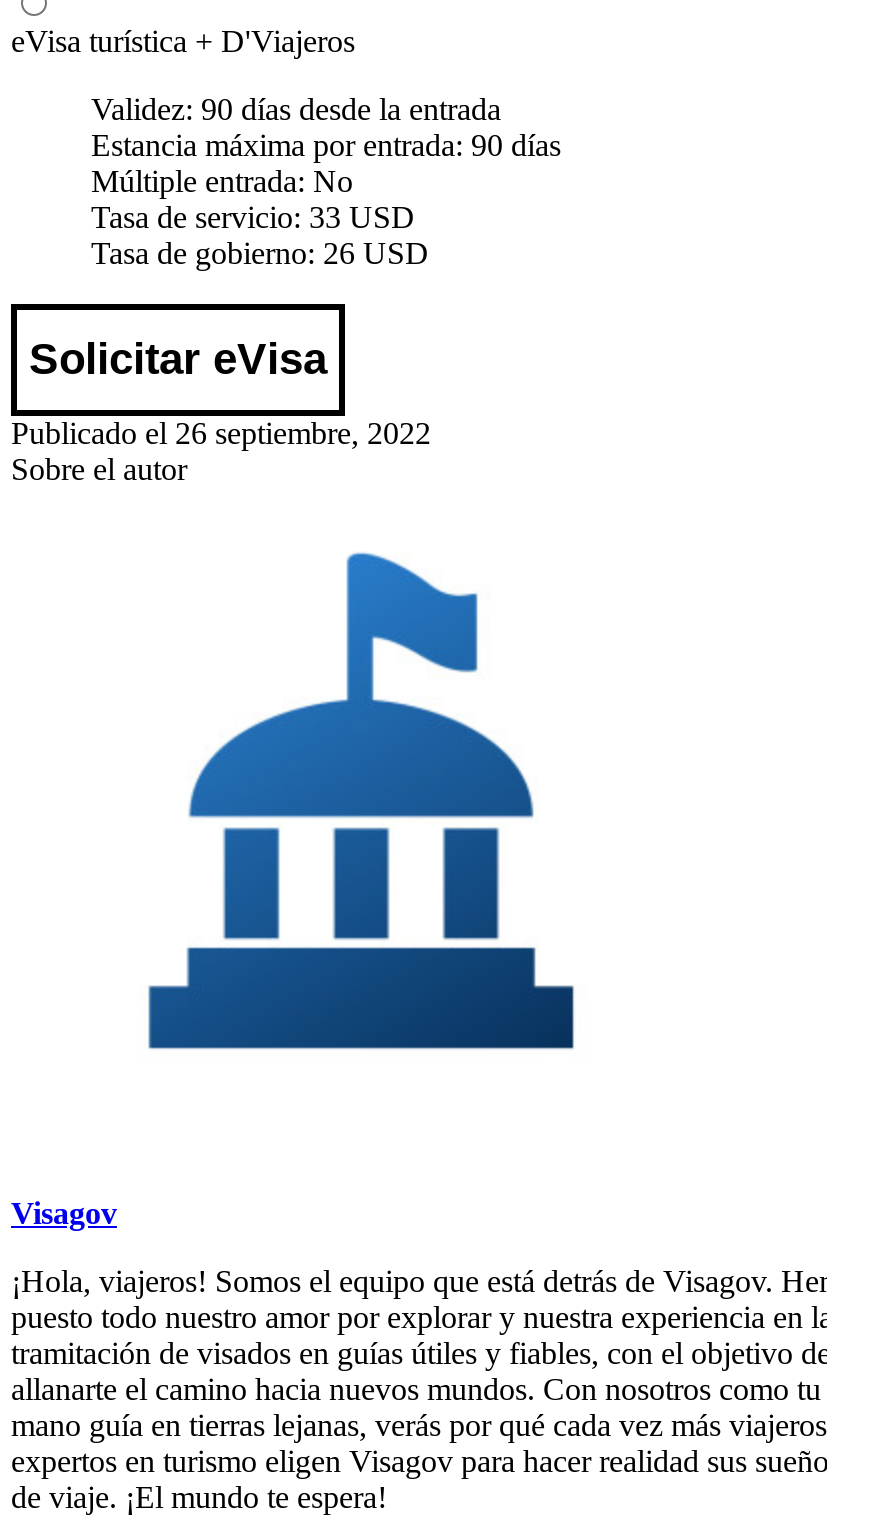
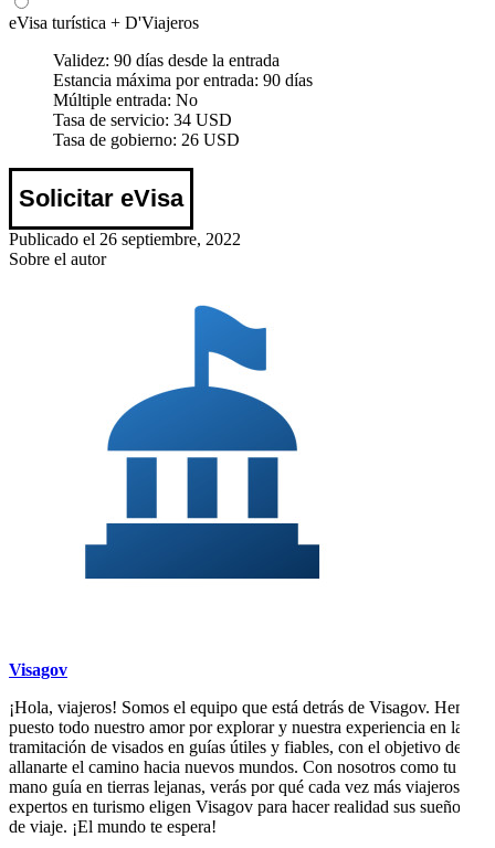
[91,201,415,235] Tasa de servicio: 33 USD -> [53,111,232,130] Tasa de servicio: 34 USD

